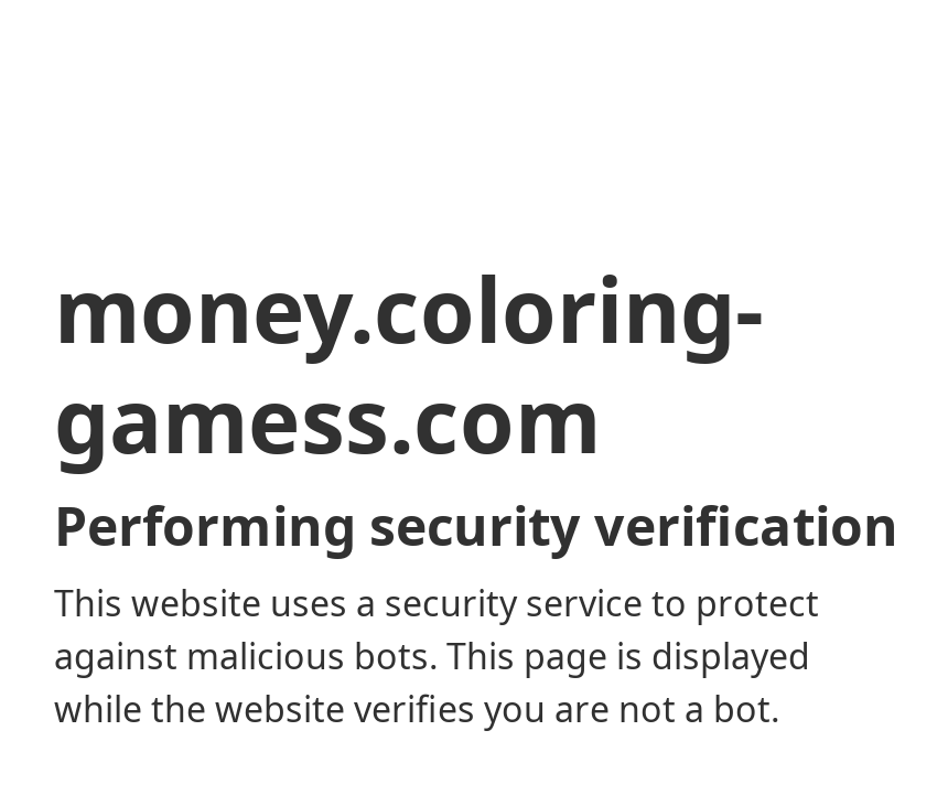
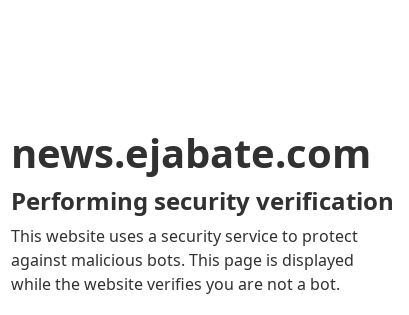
[54,248,764,480] money.coloring- | gamess.com -> [11,125,371,180] news.ejabate.com

